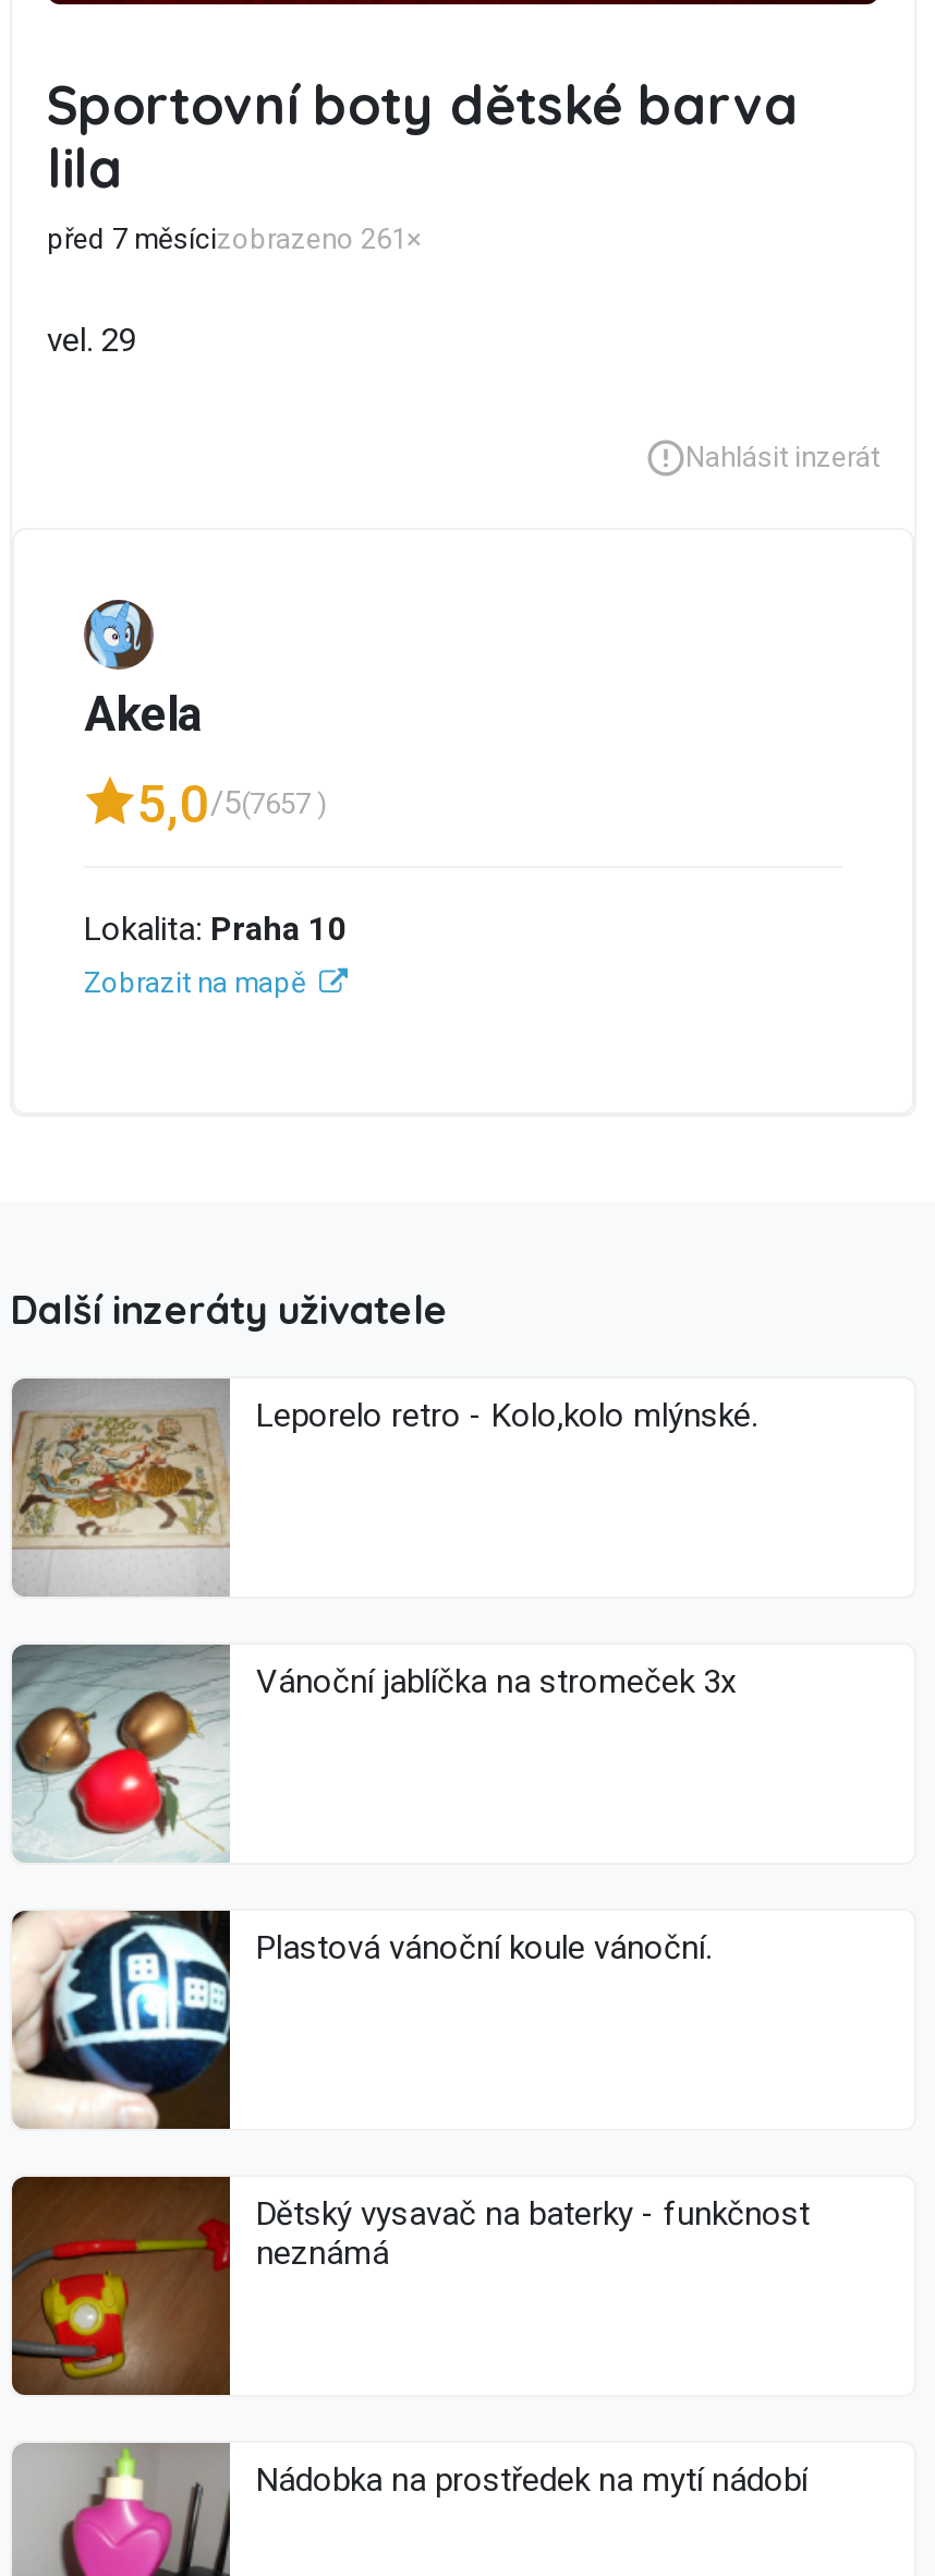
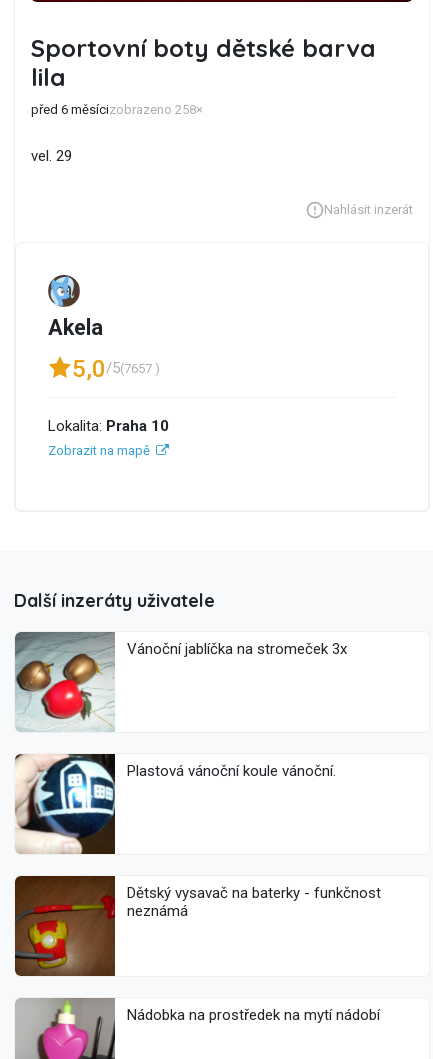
[47,221,422,254] před 7 měsícizobrazeno 261× -> [31,101,203,116] před 6 měsícizobrazeno 258×
[10,1379,757,1594] [image] | Leporelo retro - Kolo,kolo mlýnské. -> none

